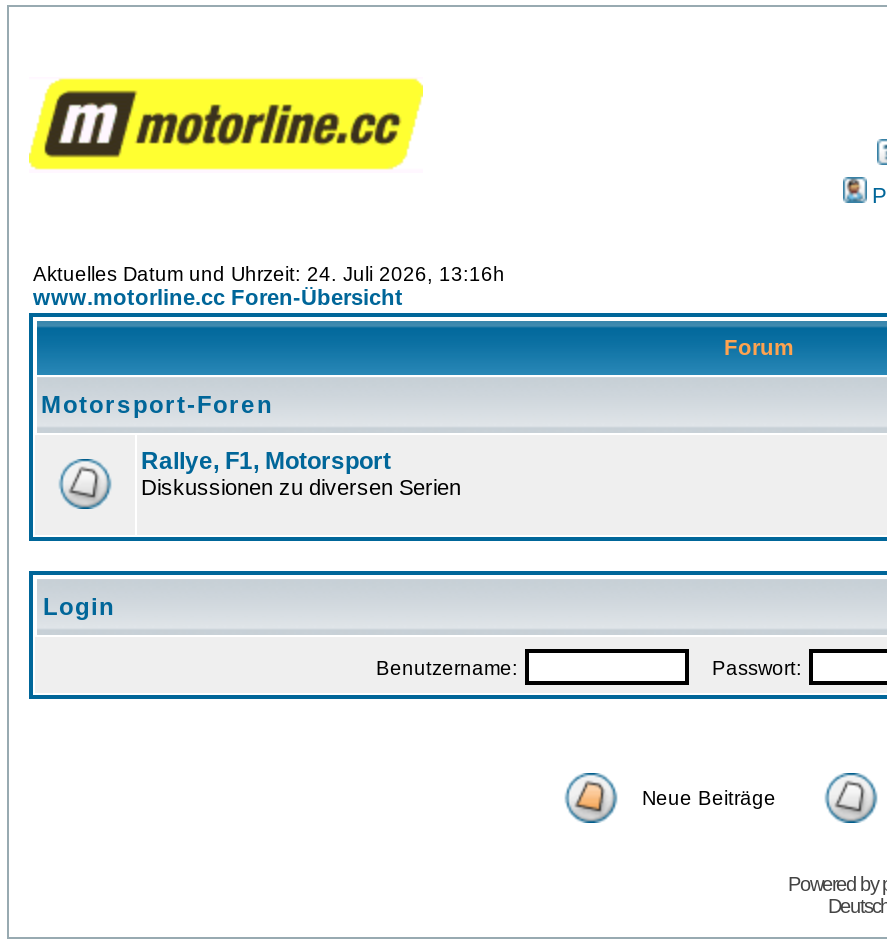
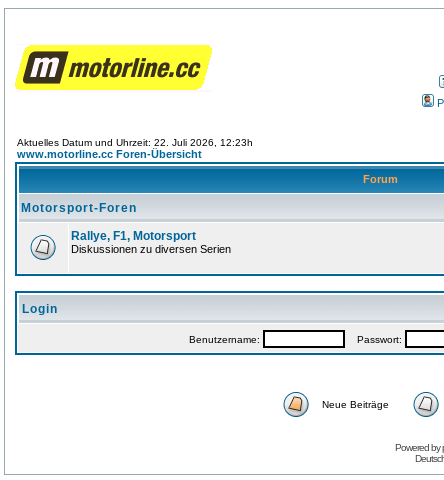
[33,263,505,285] Aktuelles Datum und Uhrzeit: 24. Juli 2026, 13:16h -> [17,137,253,148] Aktuelles Datum und Uhrzeit: 22. Juli 2026, 12:23h

